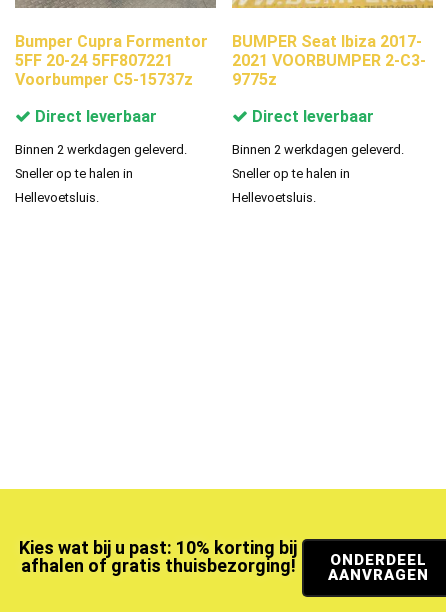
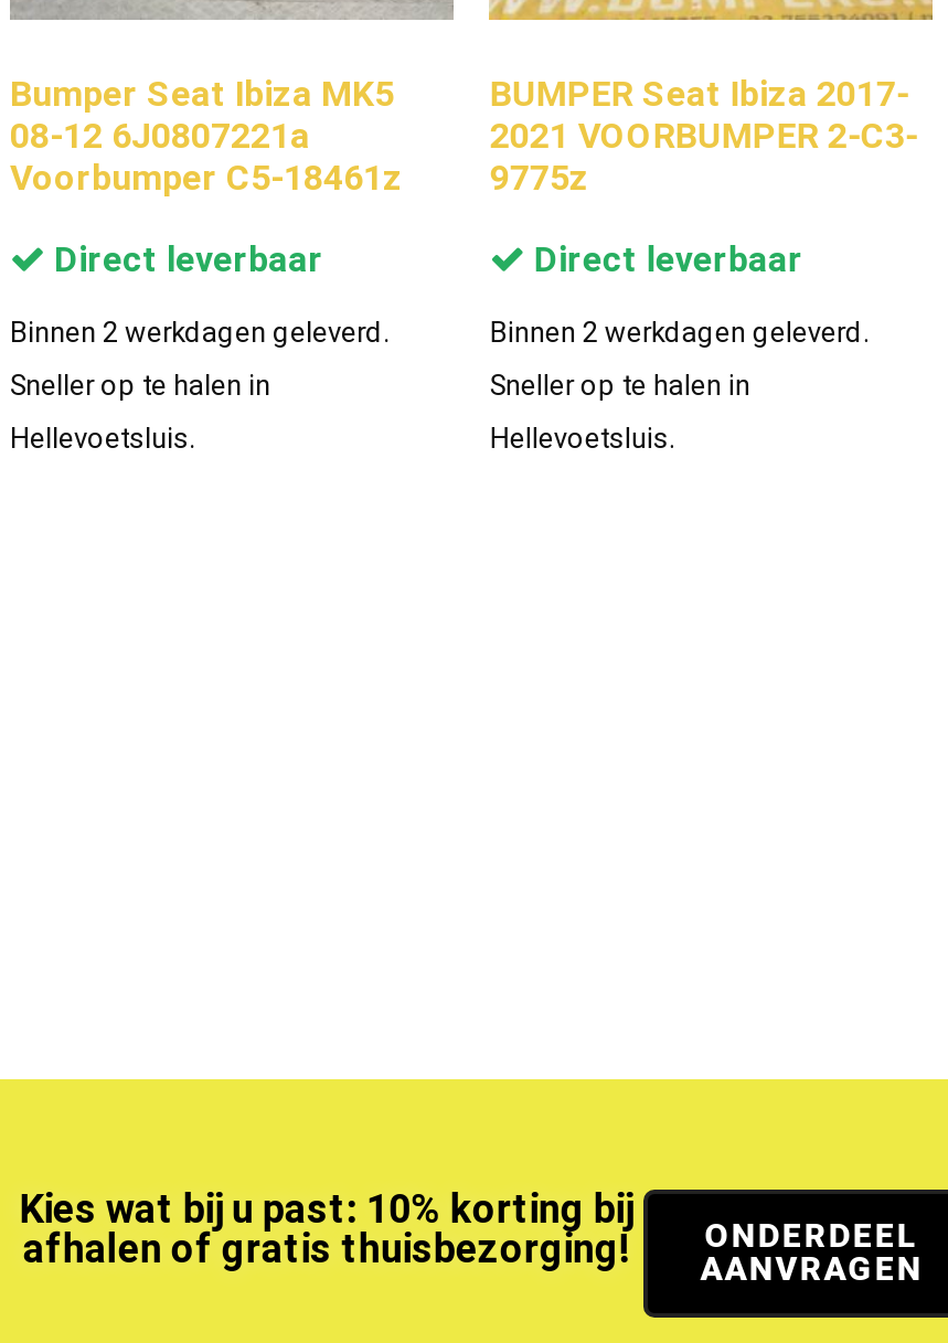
[15,32,208,89] Bumper Cupra Formentor | 5FF 20-24 5FF807221 | Voorbumper C5-15737z -> [10,72,403,197] Bumper Seat Ibiza MK5 | 08-12 6J0807221a | Voorbumper C5-18461z

